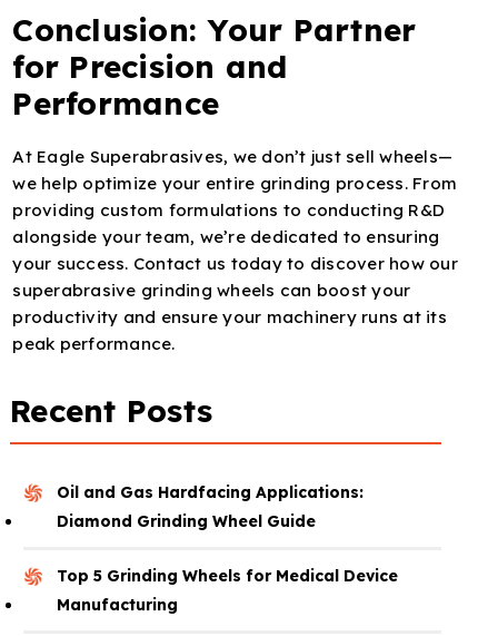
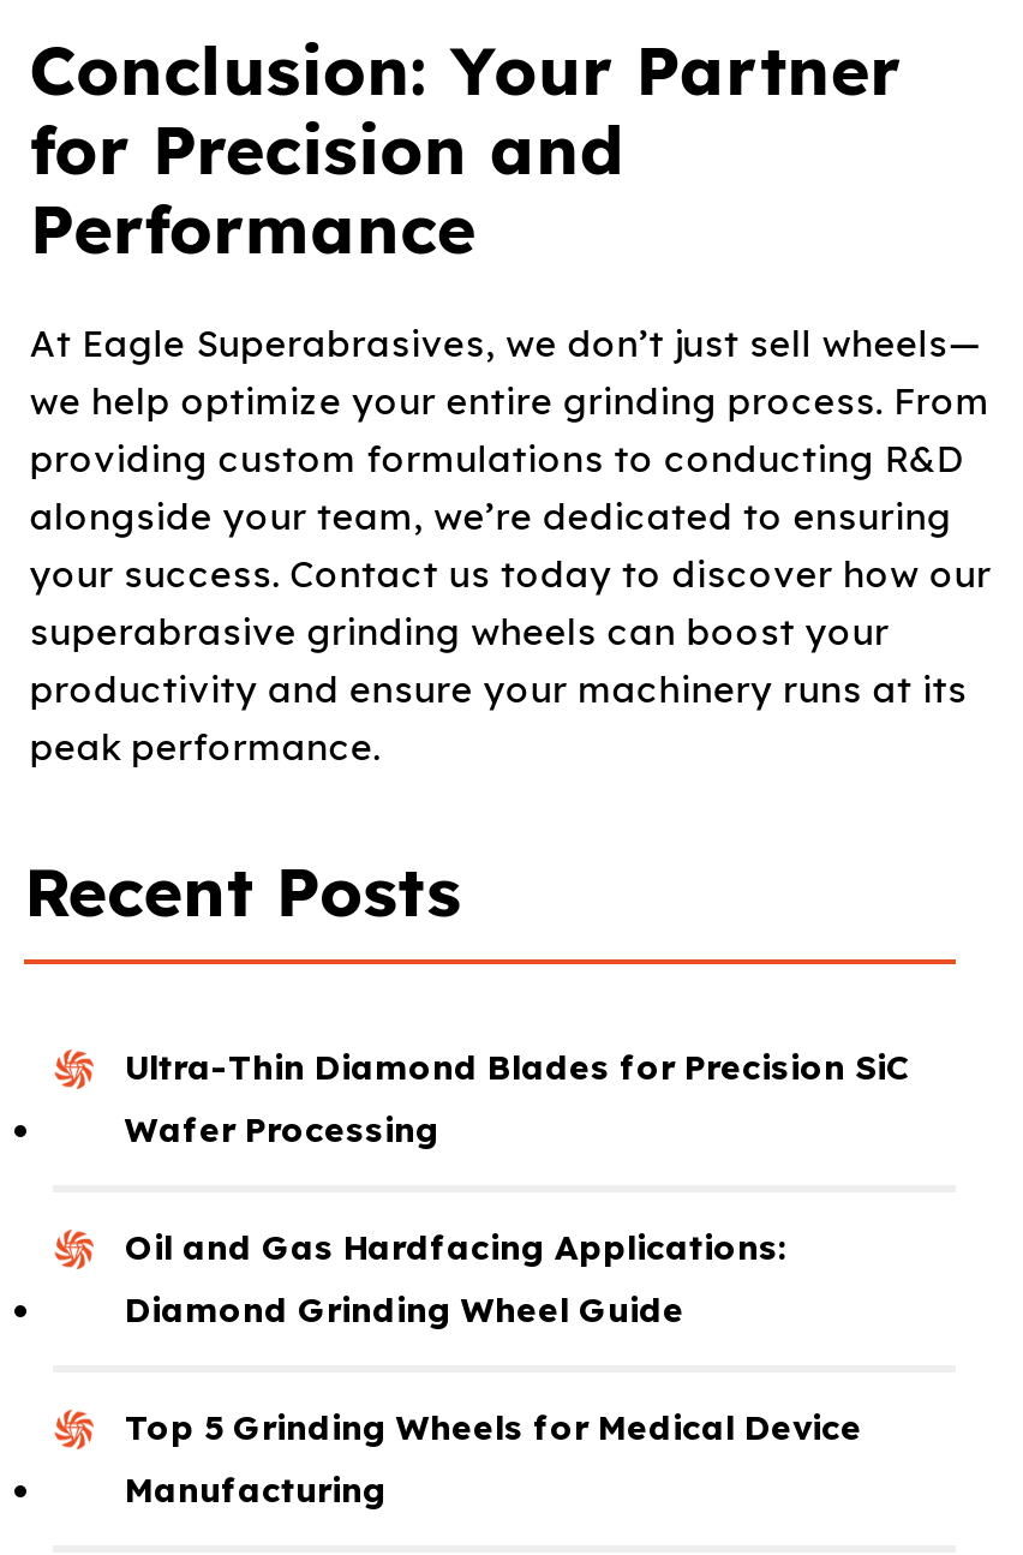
none -> [125,1045,910,1151] Ultra-Thin Diamond Blades for Precision SiC | Wafer Processing

